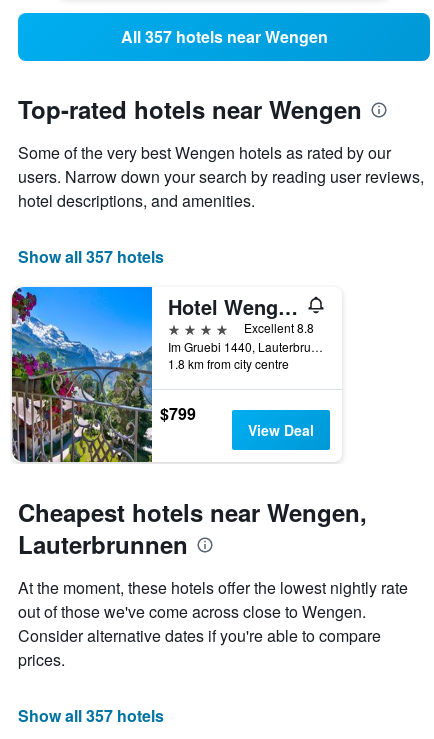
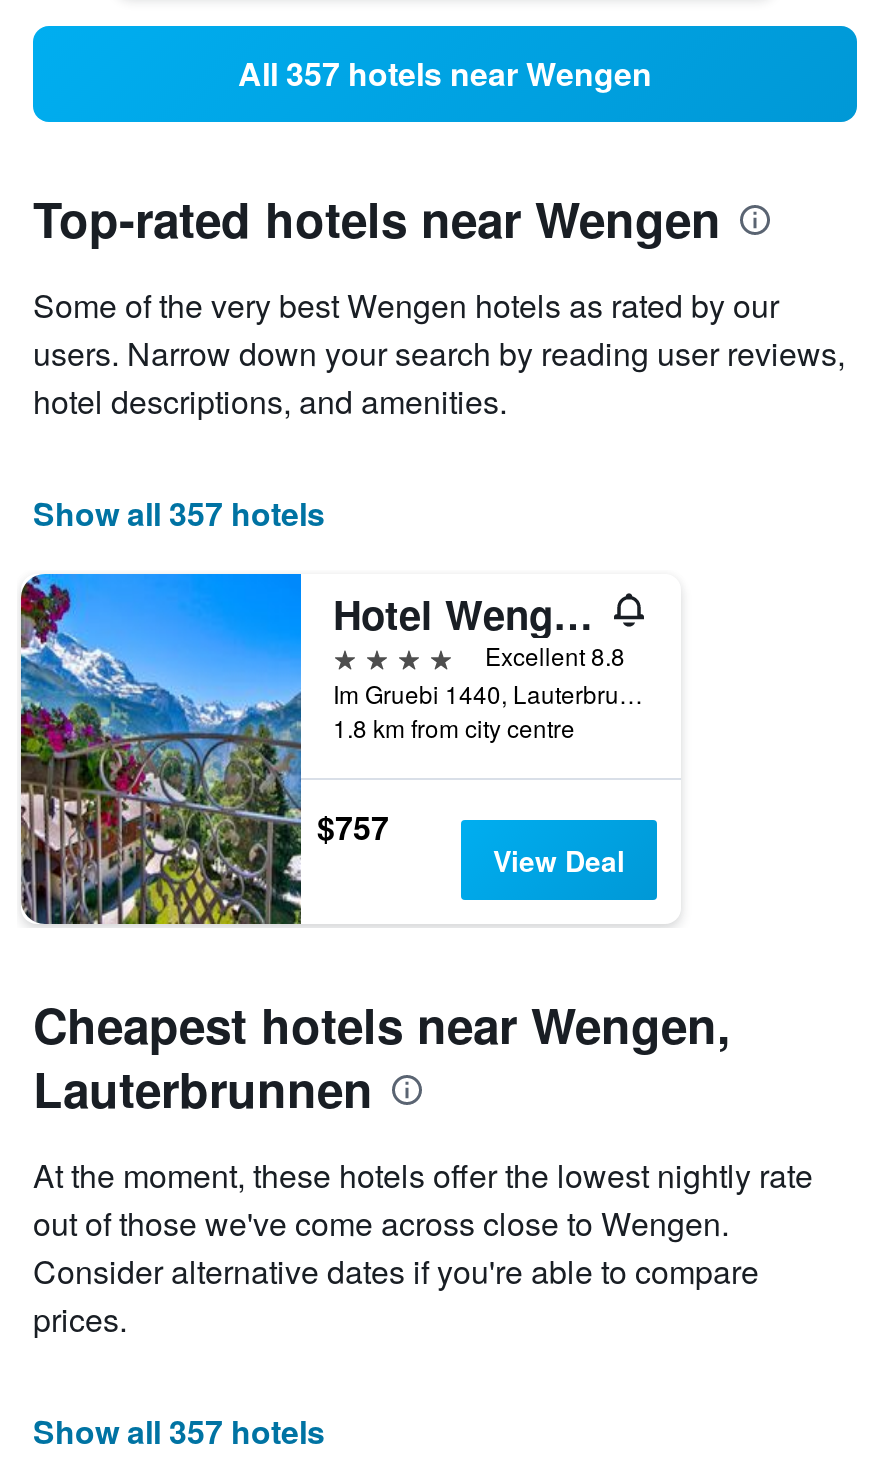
[160,401,196,424] $799 -> [317,803,389,849] $757

